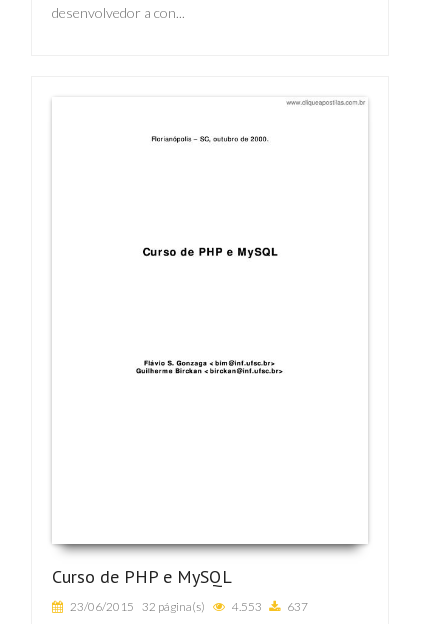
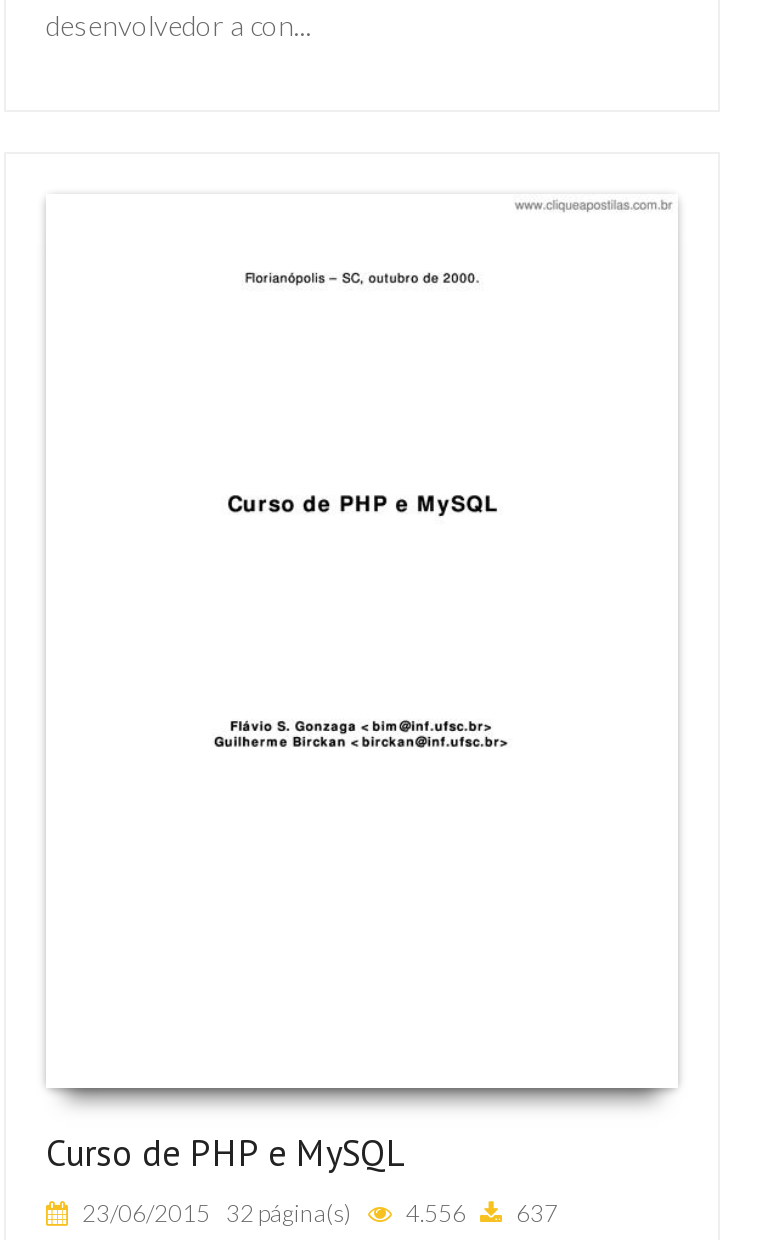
[68,599,308,614] 23/06/2015 32 página(s) 4.553 637 -> [78,1198,558,1228] 23/06/2015 32 página(s) 4.556 637

